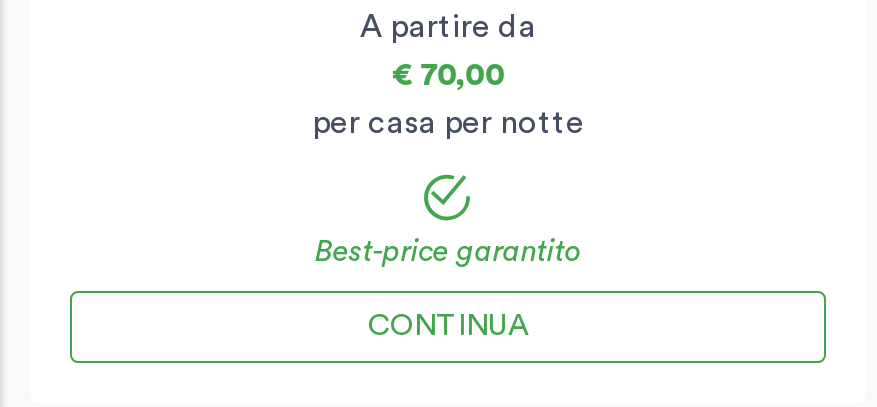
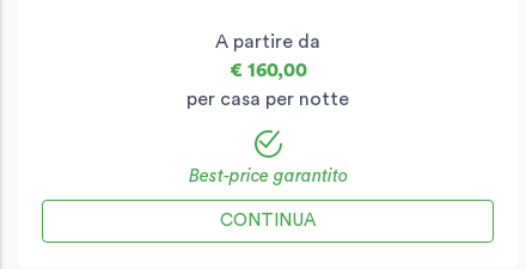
[391,59,505,91] € 70,00 -> [229,61,307,80] € 160,00

